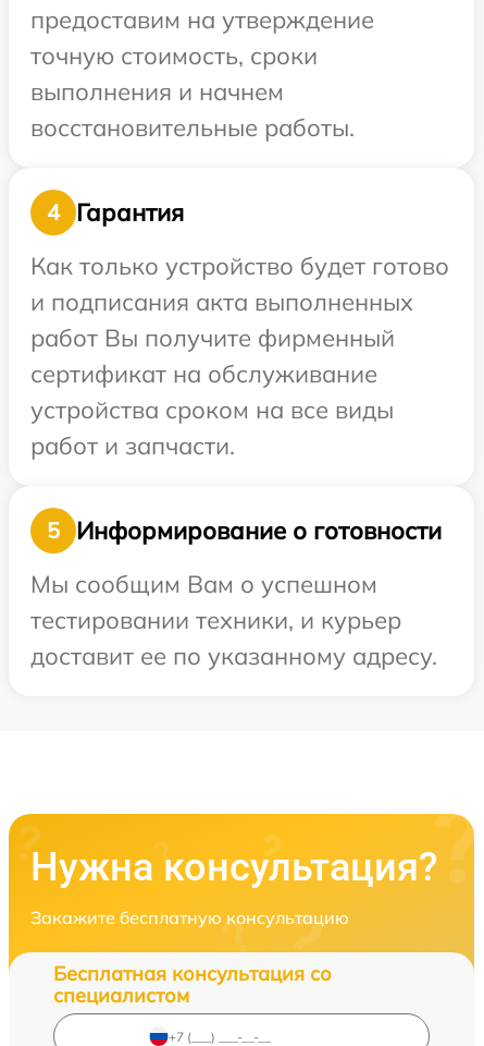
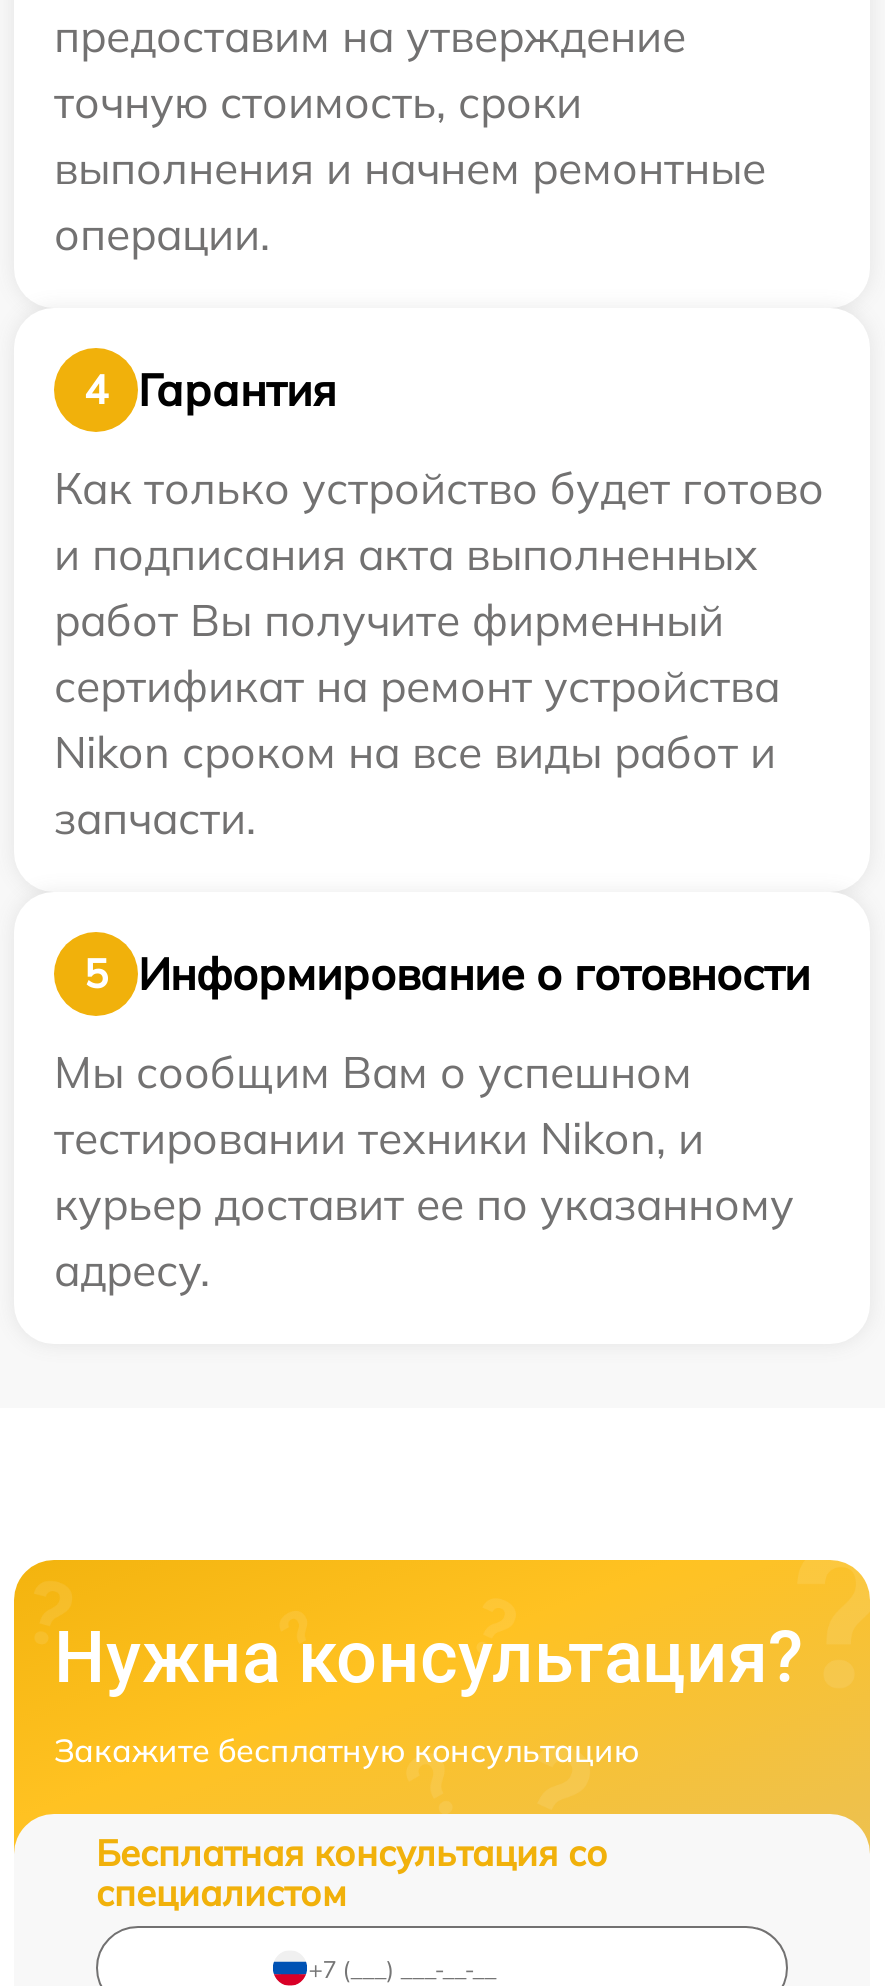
[30,76,355,143] выполнения и начнем | восстановительные работы. -> [54,140,766,262] выполнения и начнем ремонтные | операции.
[30,358,394,461] сертификат на обслуживание | устройства сроком на все виды | работ и запчасти. -> [54,658,780,846] сертификат на ремонт устройства | Nikon сроком на все виды работ и | запчасти.
[30,605,437,671] тестировании техники, и курьер | доставит ее по указанному адресу. -> [54,1110,794,1298] тестировании техники Nikon, и | курьер доставит ее по указанному | адресу.

